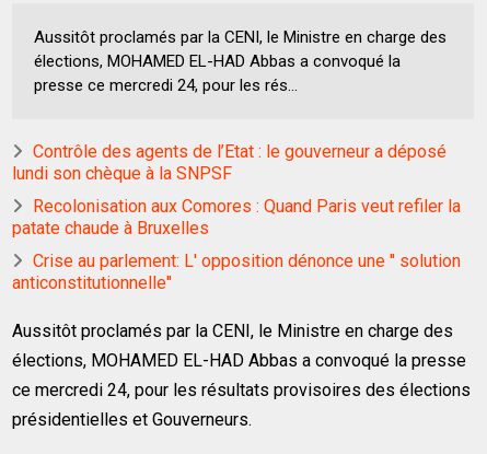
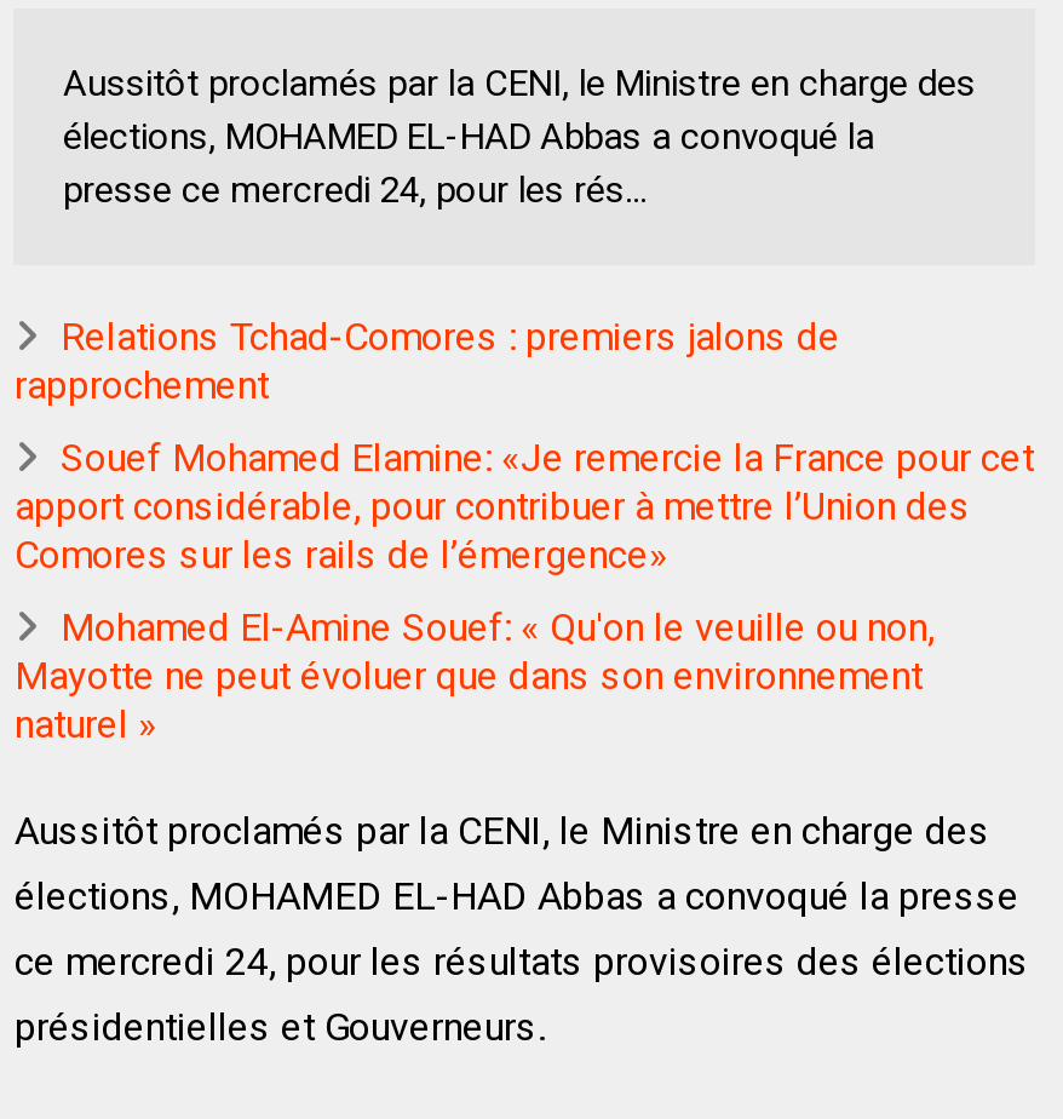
[12,141,447,184] Contrôle des agents de l’Etat : le gouverneur a déposé | lundi son chèque à la SNPSF -> [14,313,840,408] Relations Tchad-Comores : premiers jalons de | rapprochement
[12,196,461,238] Recolonisation aux Comores : Quand Paris veut refiler la | patate chaude à Bruxelles -> [14,434,1034,577] Souef Mohamed Elamine: «Je remercie la France pour cet | apport considérable, pour contribuer à mettre l’Union des | Comores sur les rails de l’émergence»
[12,250,461,293] Crise au parlement: L' opposition dénonce une '' solution | anticonstitutionnelle'' -> [14,604,934,747] Mohamed El-Amine Souef: « Qu'on le veuille ou non, | Mayotte ne peut évoluer que dans son environnement | naturel »

